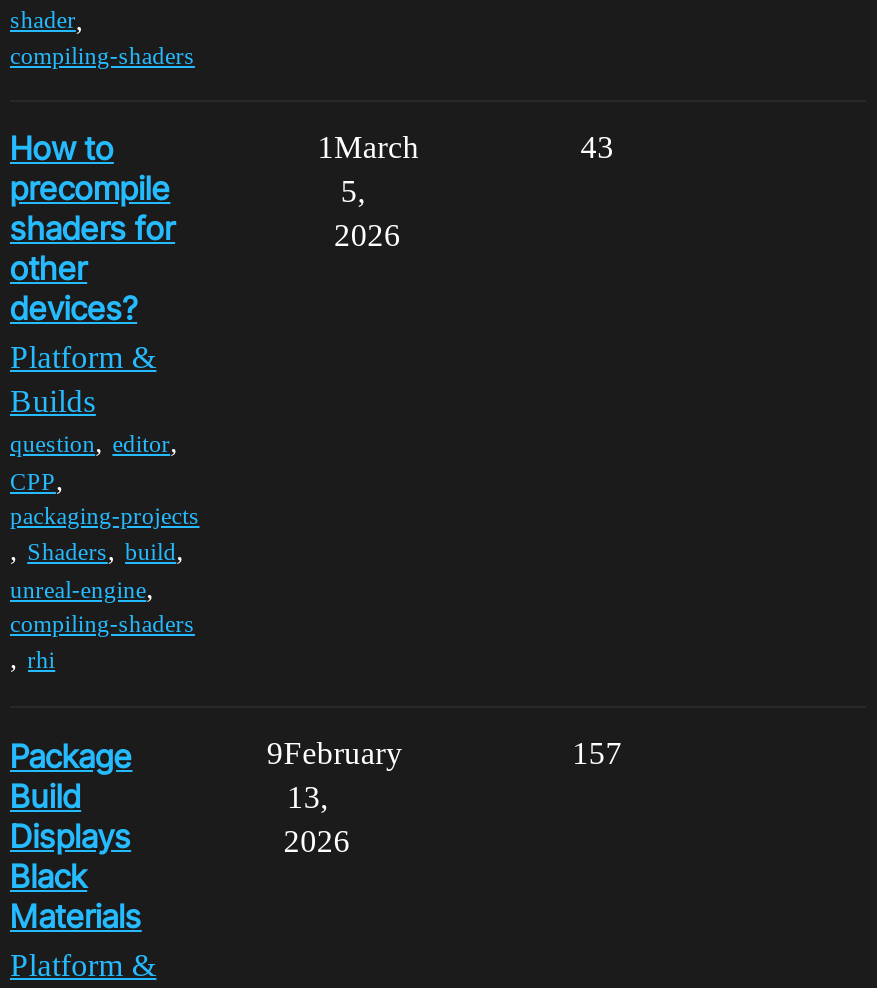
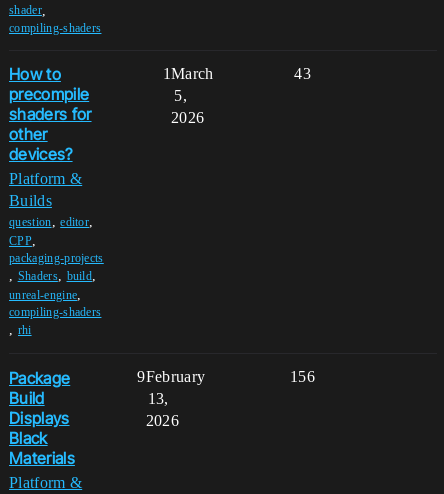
[572,736,622,770] 157 -> [290,368,315,385] 156

